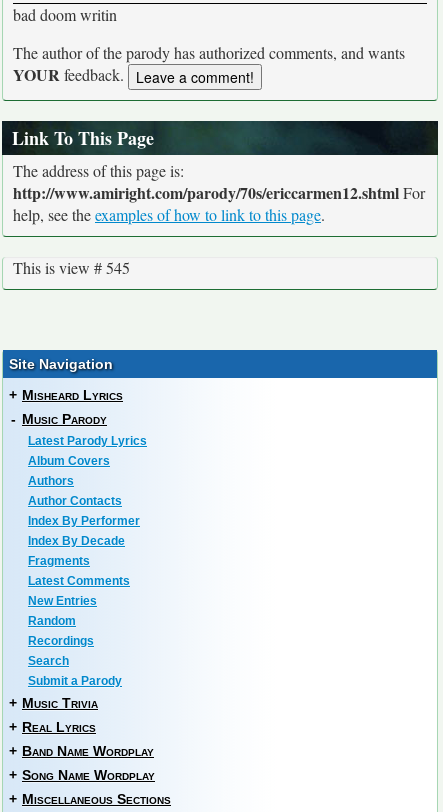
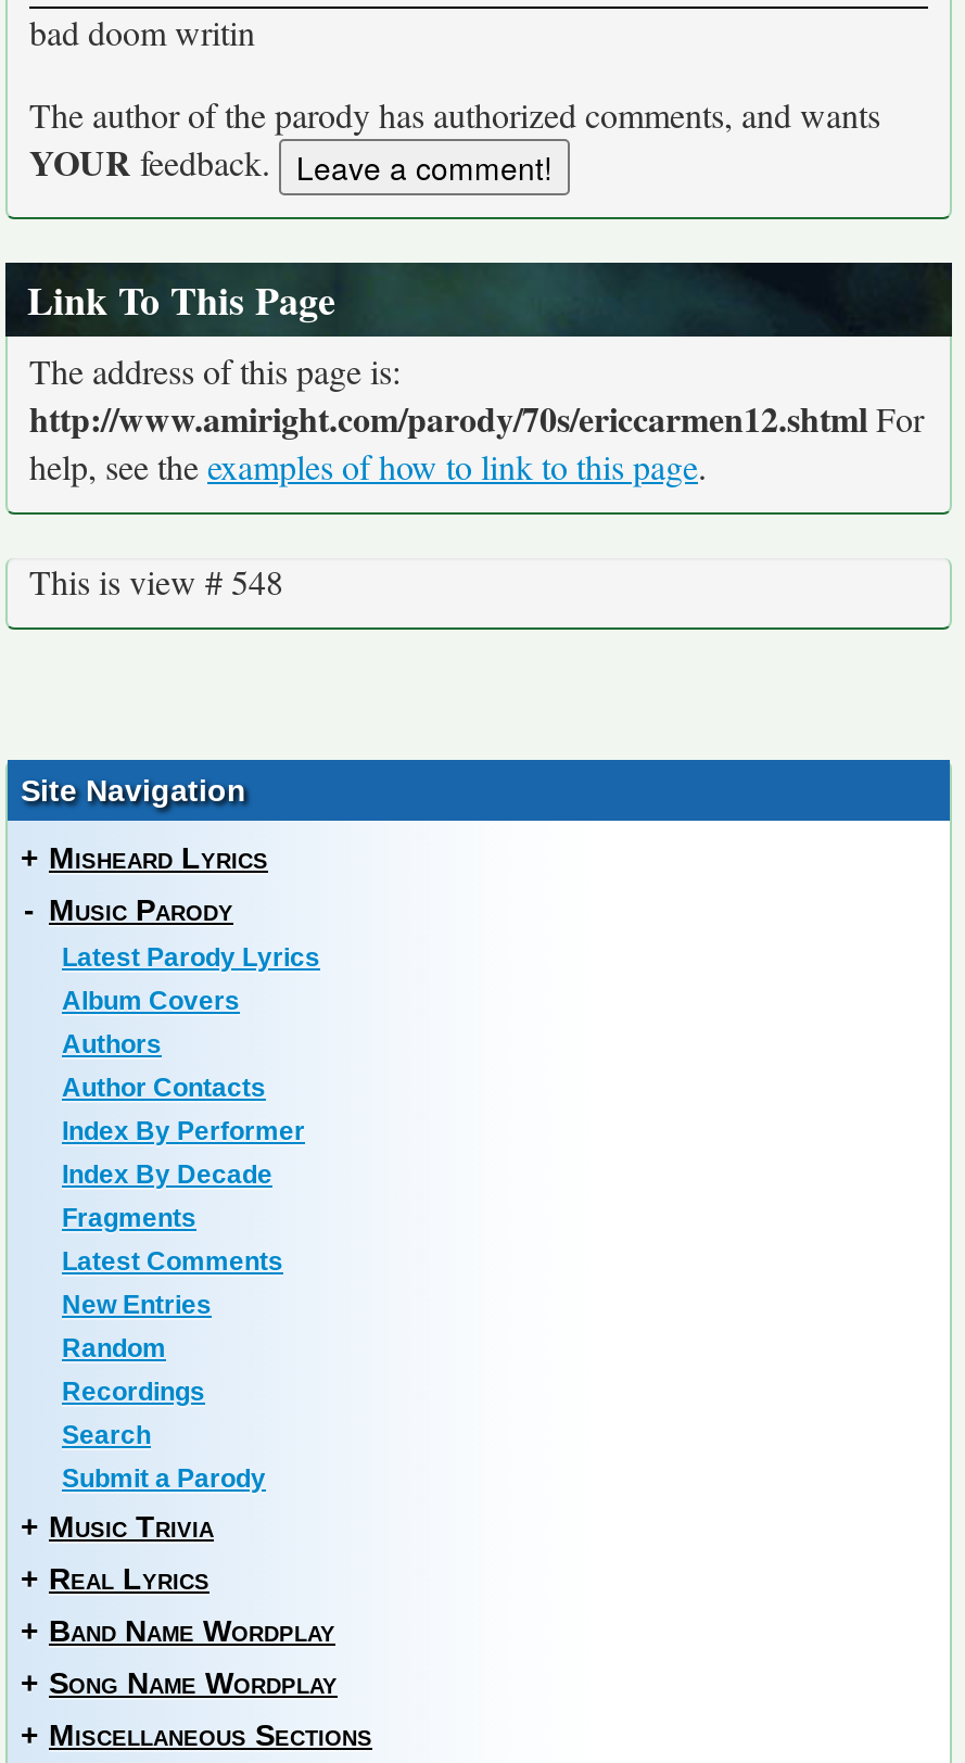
[13,257,130,278] This is view # 545 -> [29,559,283,604] This is view # 548

